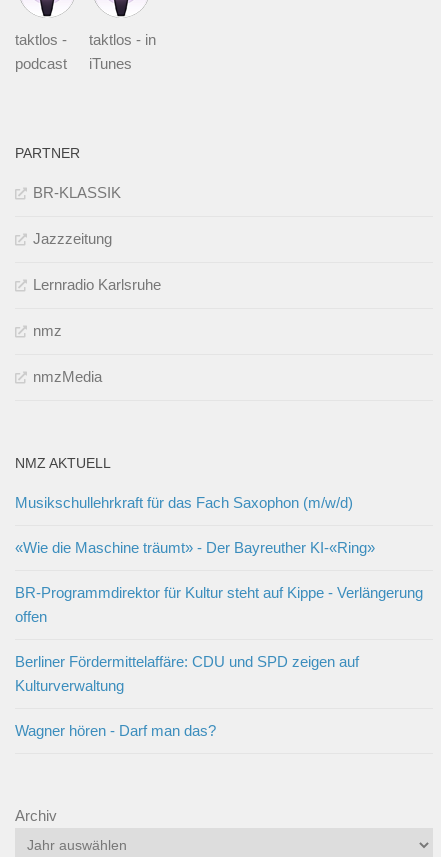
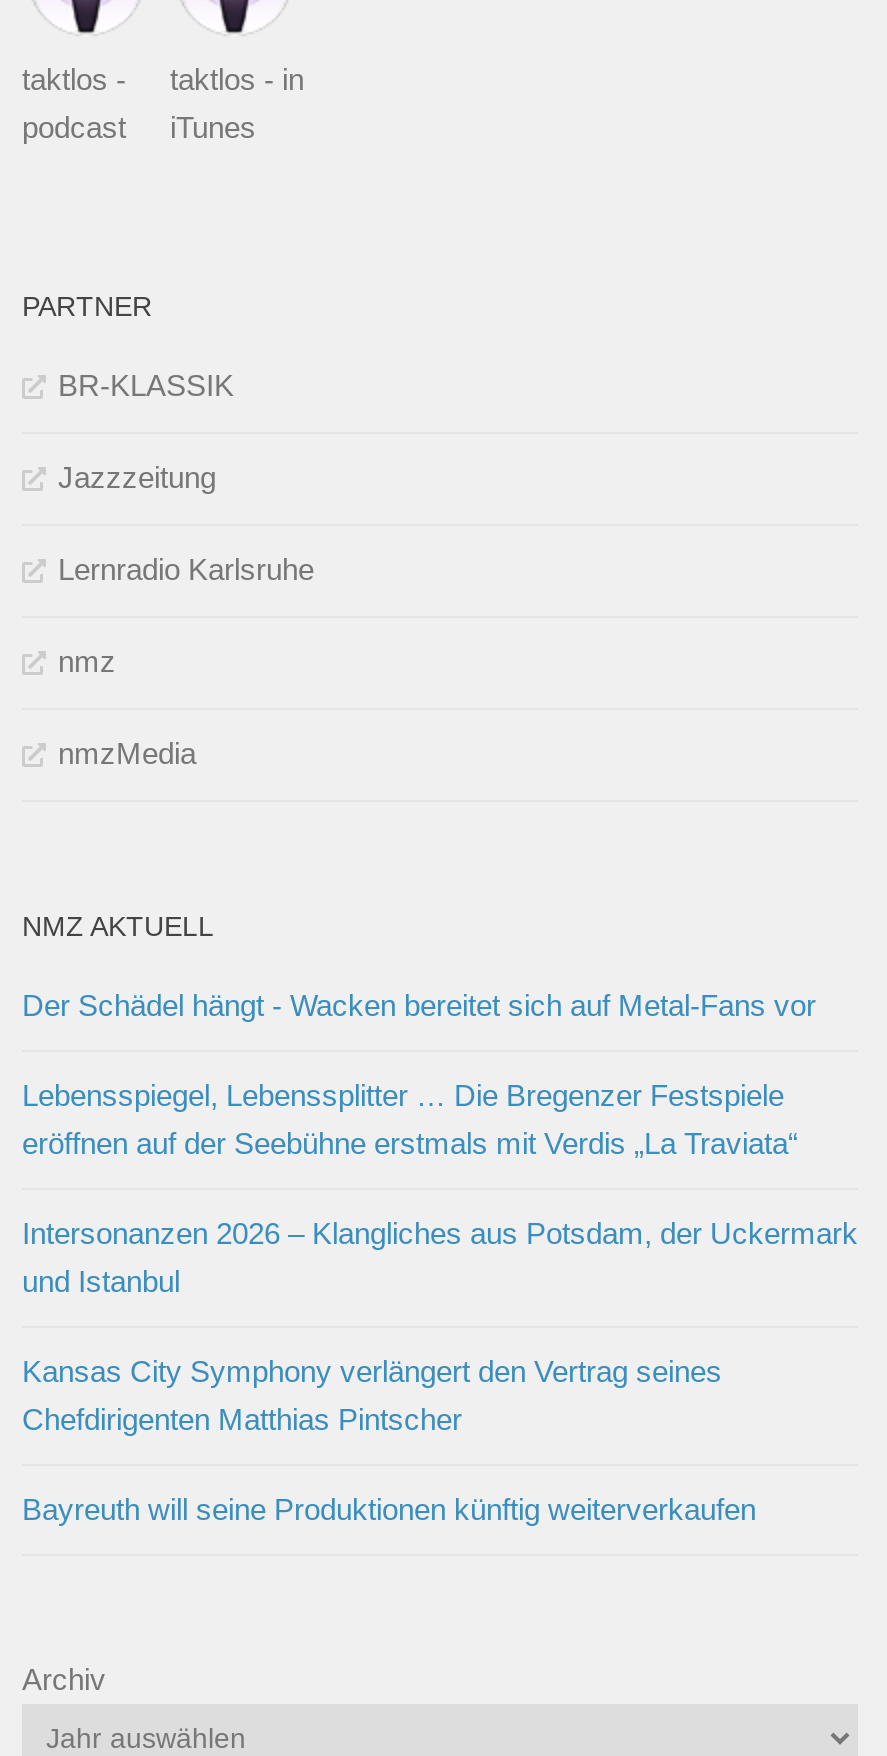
[15,494,353,511] Musikschullehrkraft für das Fach Saxophon (m/w/d) -> [22,988,816,1022] Der Schädel hängt - Wacken bereitet sich auf Metal-Fans vor
[15,539,375,556] «Wie die Maschine träumt» - Der Bayreuther KI-«Ring» -> [22,1078,798,1160] Lebensspiegel, Lebenssplitter … Die Bregenzer Festspiele | eröffnen auf der Seebühne erstmals mit Verdis „La Traviata“
[15,584,423,625] BR-Programmdirektor für Kultur steht auf Kippe - Verlängerung | offen -> [22,1216,858,1298] Intersonanzen 2026 – Klangliches aus Potsdam, der Uckermark | und Istanbul
[15,653,359,694] Berliner Fördermittelaffäre: CDU und SPD zeigen auf | Kulturverwaltung -> [22,1354,722,1436] Kansas City Symphony verlängert den Vertrag seines | Chefdirigenten Matthias Pintscher
[15,722,216,739] Wagner hören - Darf man das? -> [22,1492,756,1526] Bayreuth will seine Produktionen künftig weiterverkaufen

